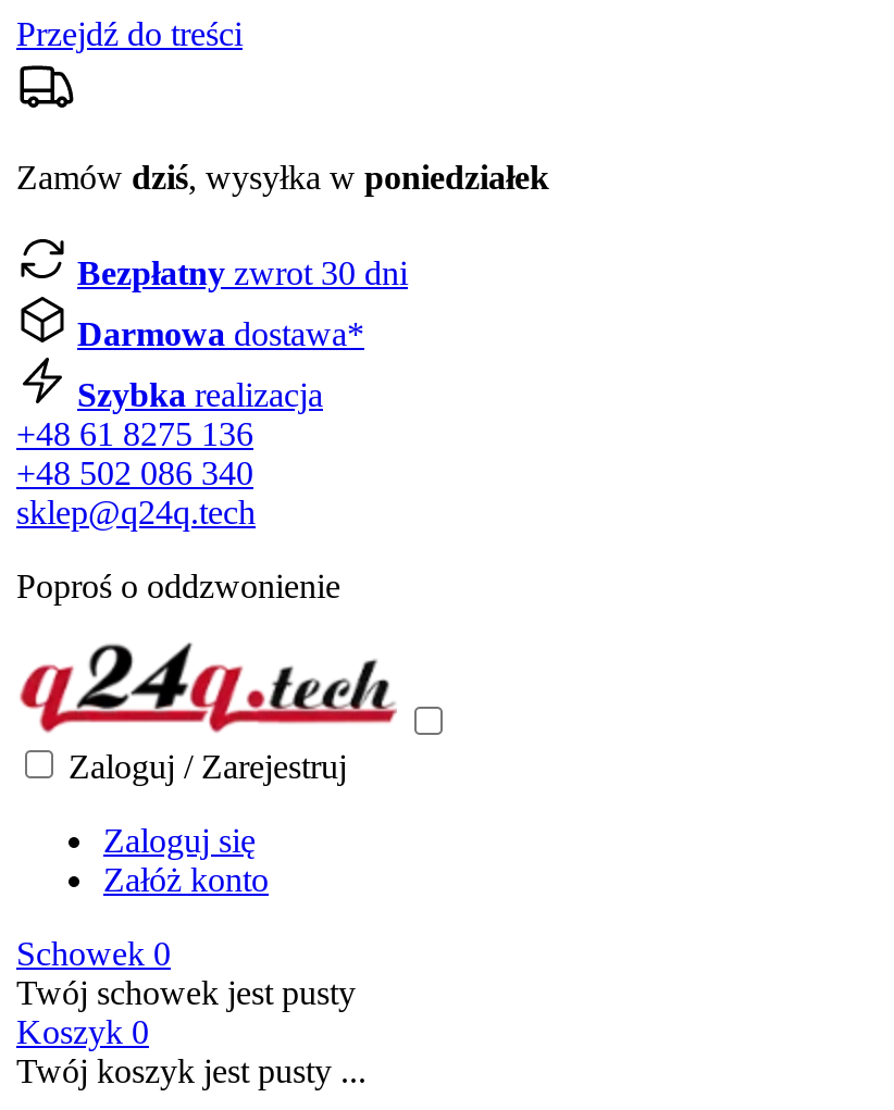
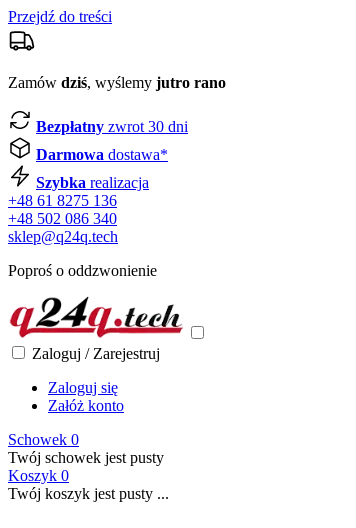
[16,159,549,196] Zamów dziś, wysyłka w poniedziałek -> [8,74,226,91] Zamów dziś, wyślemy jutro rano

